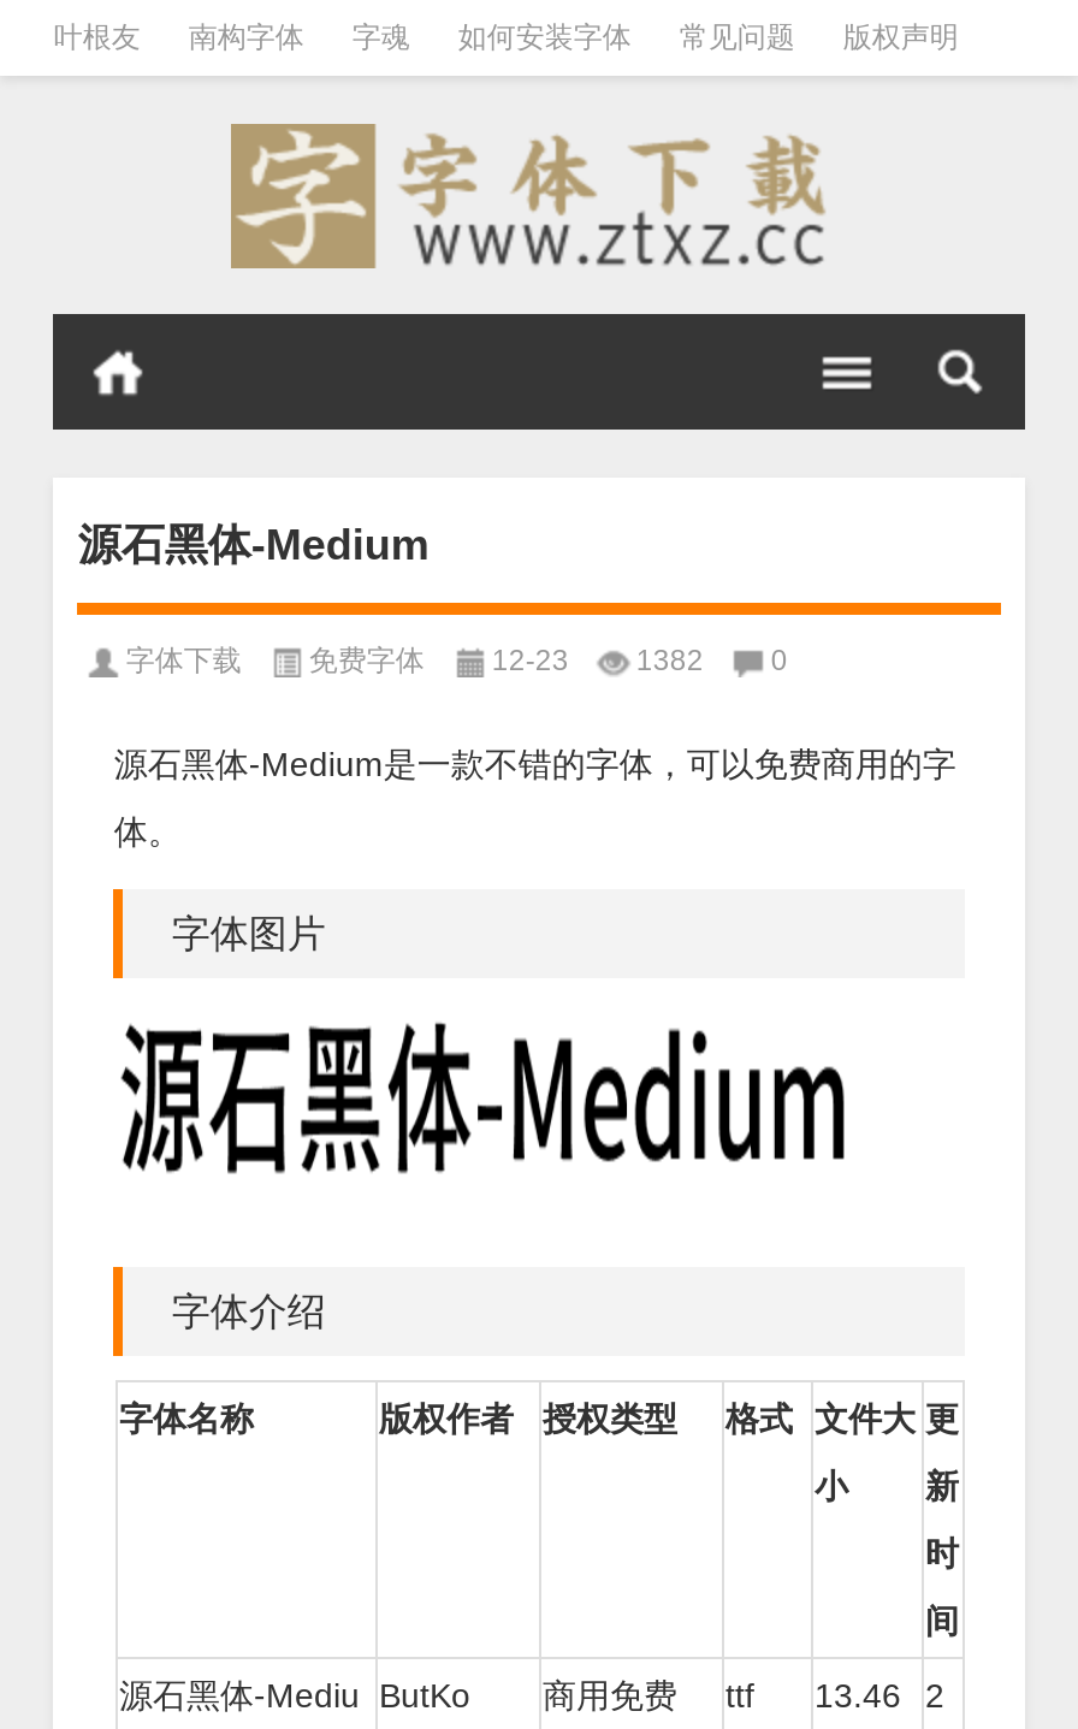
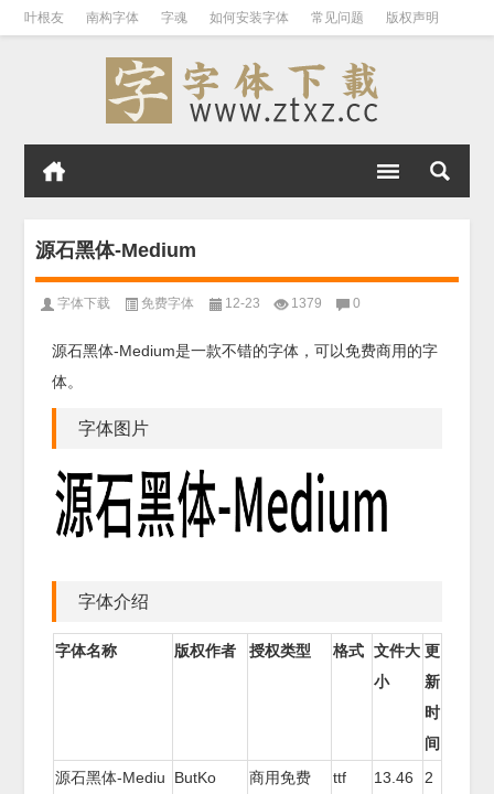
[126,643,788,676] 字体下载 免费字体 12-23 1382 0 -> [58,295,361,310] 字体下载 免费字体 12-23 1379 0

